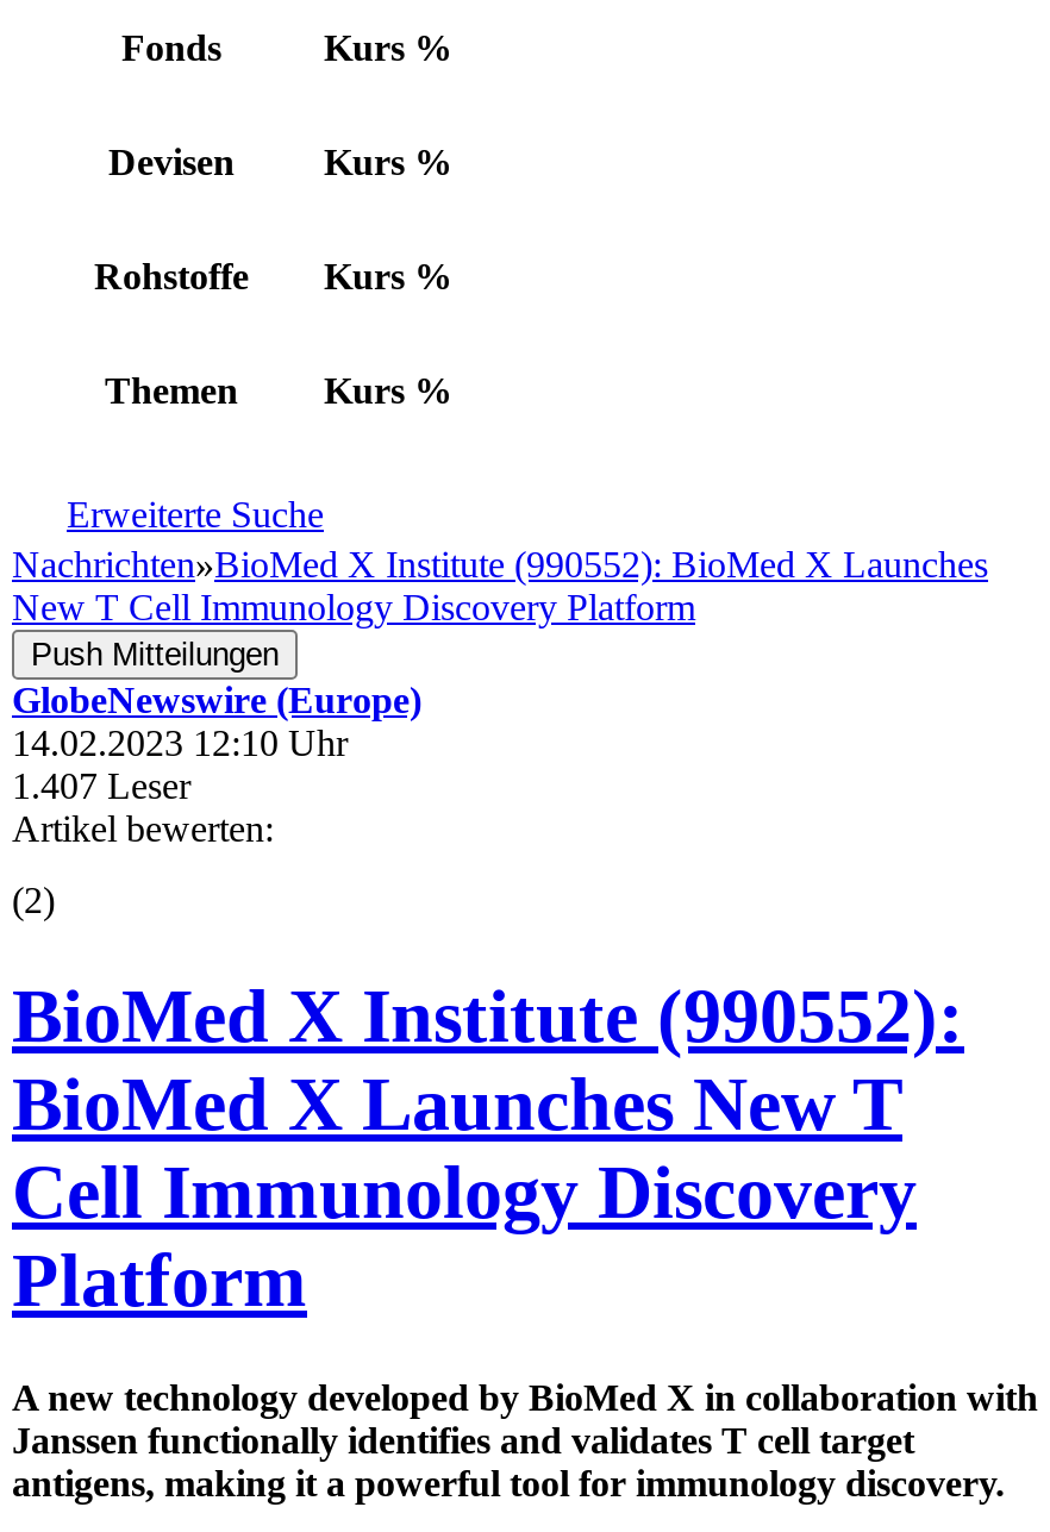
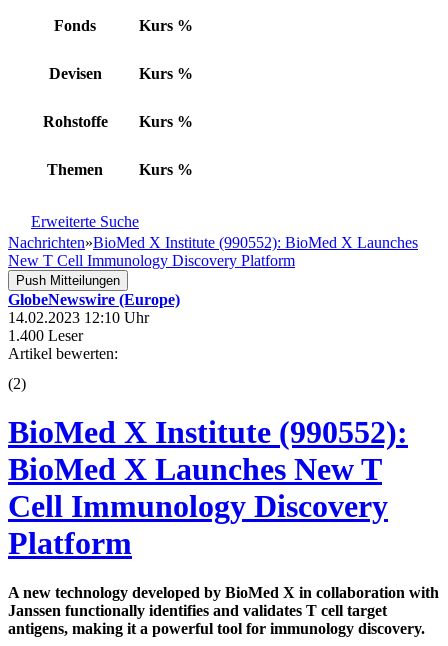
[12,765,190,806] 1.407 Leser -> [8,327,83,344] 1.400 Leser

